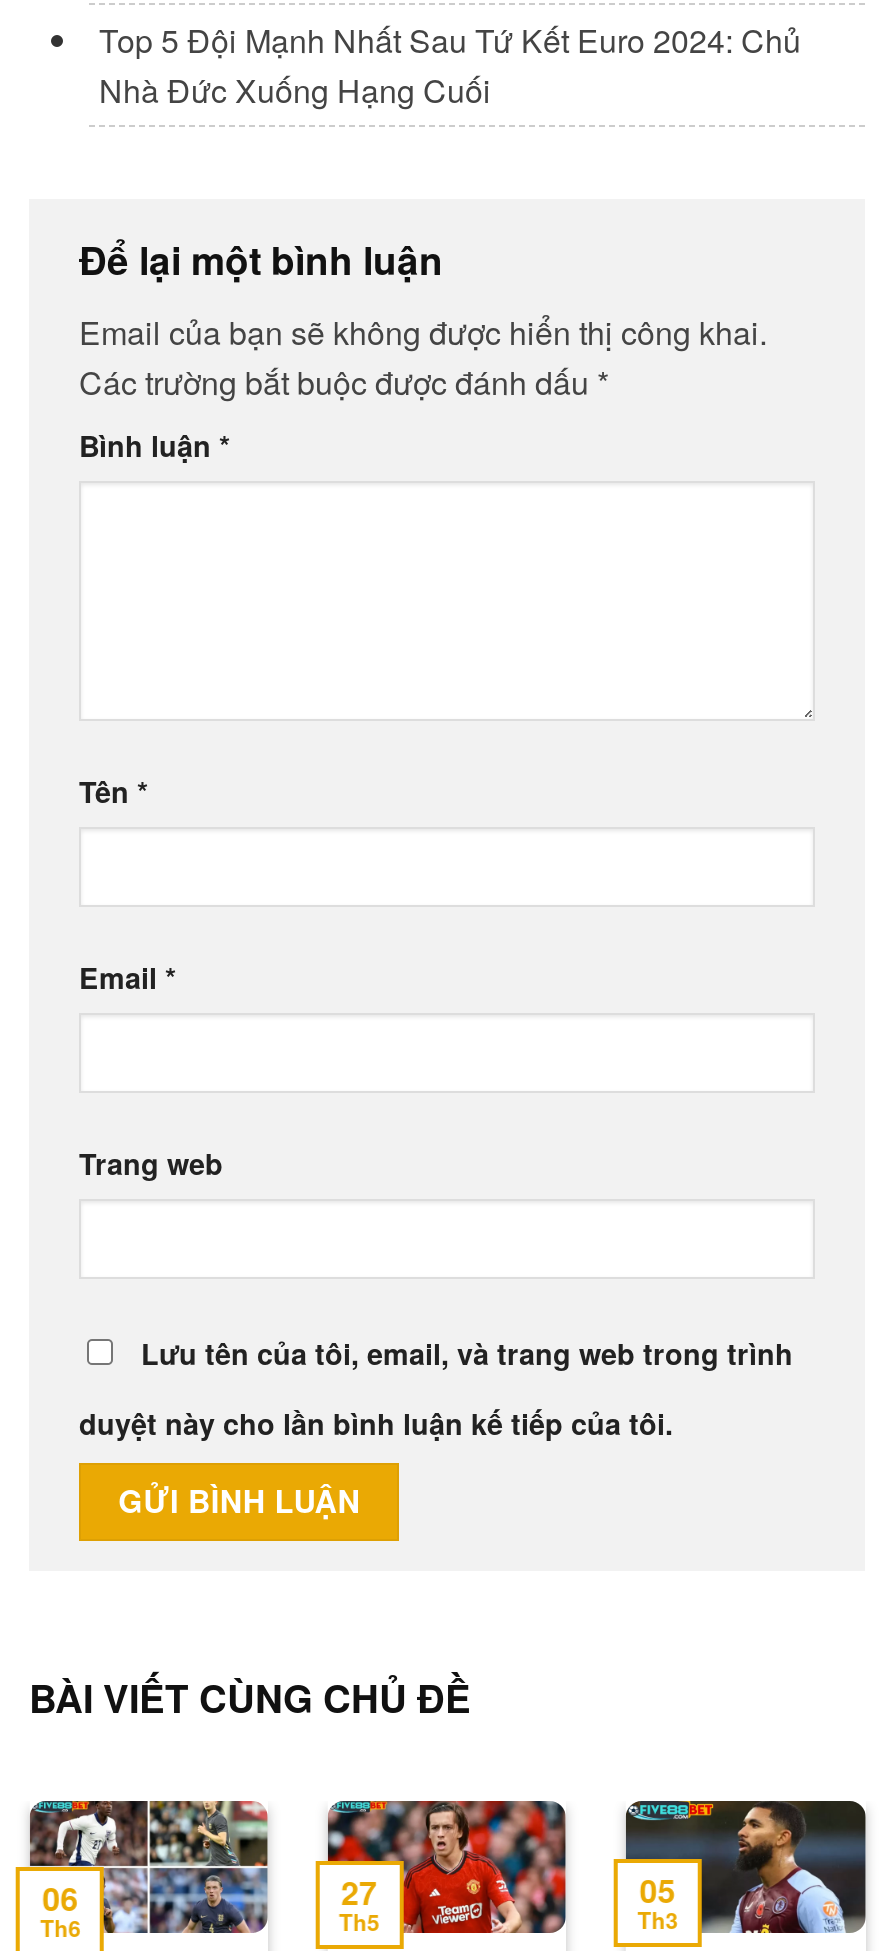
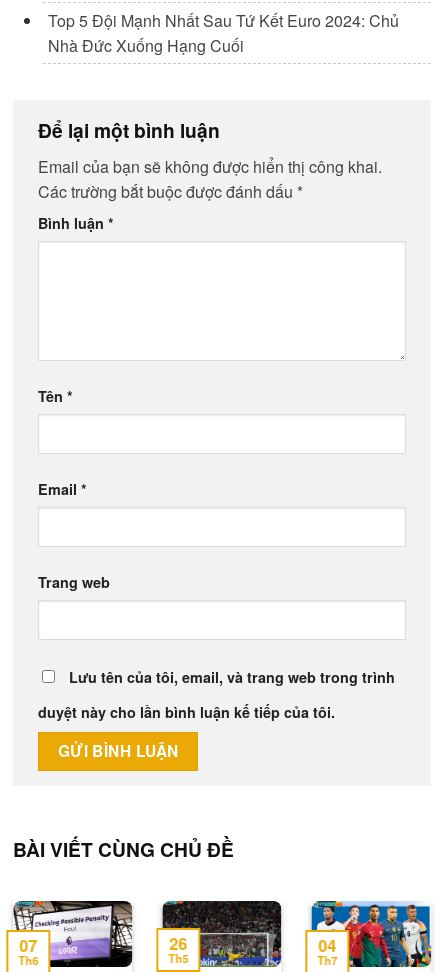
[42,1875,78,1921] 06 -> [20,934,38,957] 07
[341,1869,377,1915] 27 -> [169,932,187,955] 26
[637,1866,677,1934] 05 | Th3 -> [317,933,337,967] 04 | Th7

